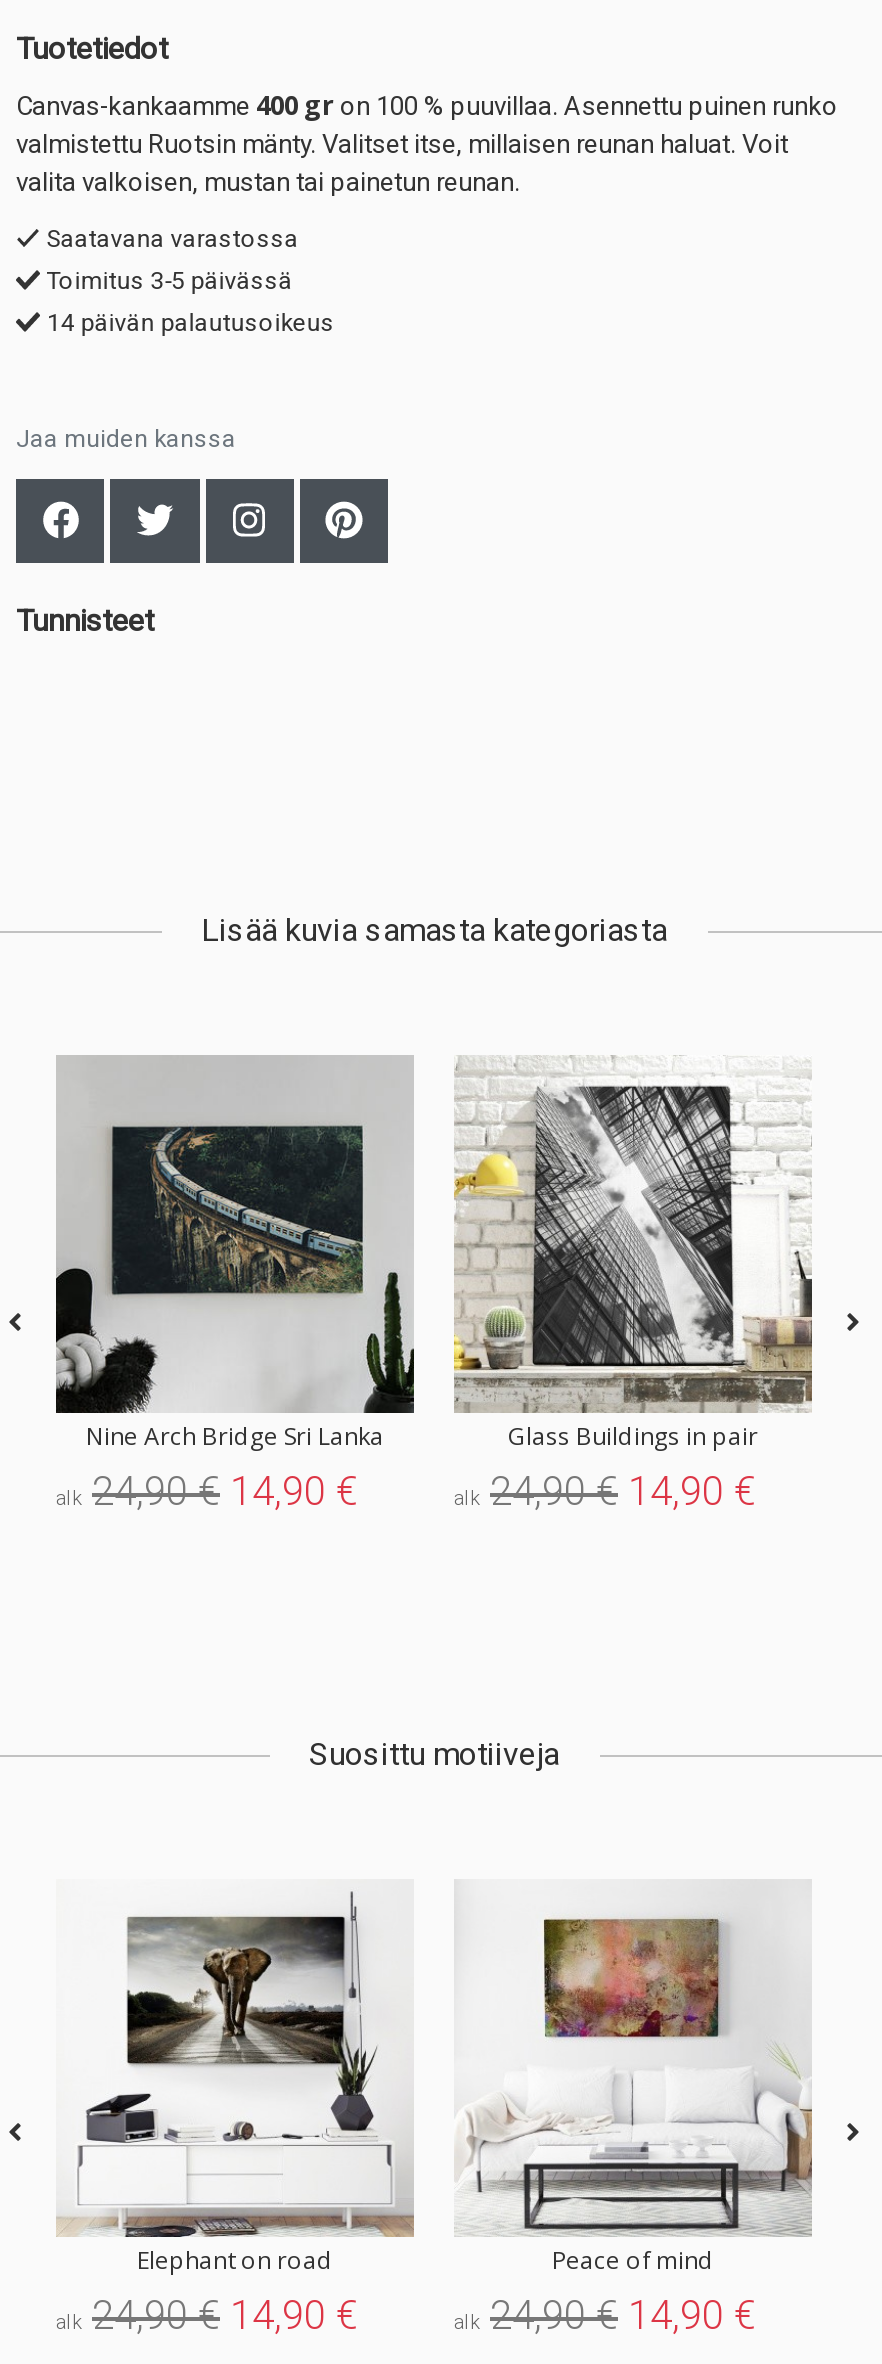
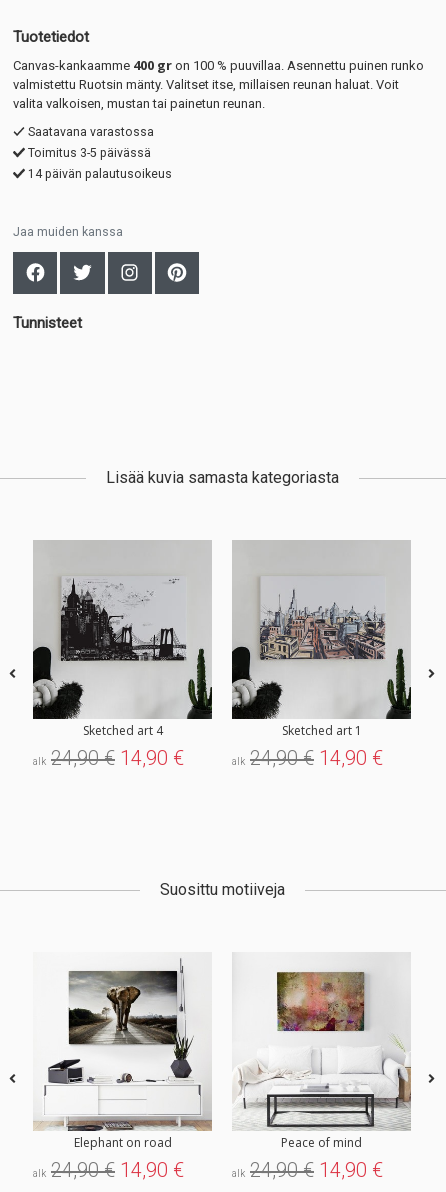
[454,1057,814,1453] [image] | Glass Buildings in pair -> [231,540,412,739] [image] | Sketched art 1
[110,1123,364,1295] [image] -> [61,575,187,661] [image]
[86,1419,384,1453] Nine Arch Bridge Sri Lanka -> [82,722,162,739] Sketched art 4

